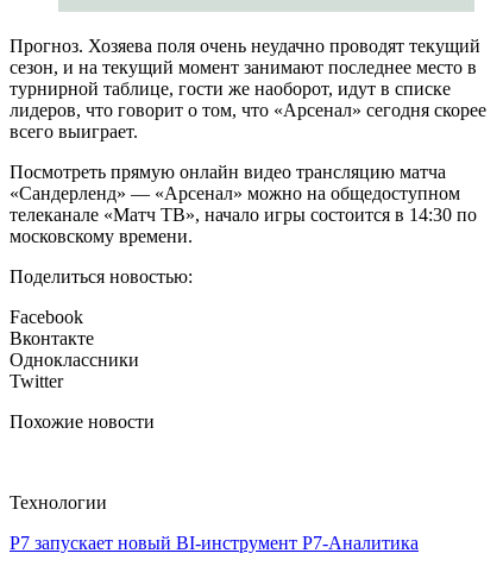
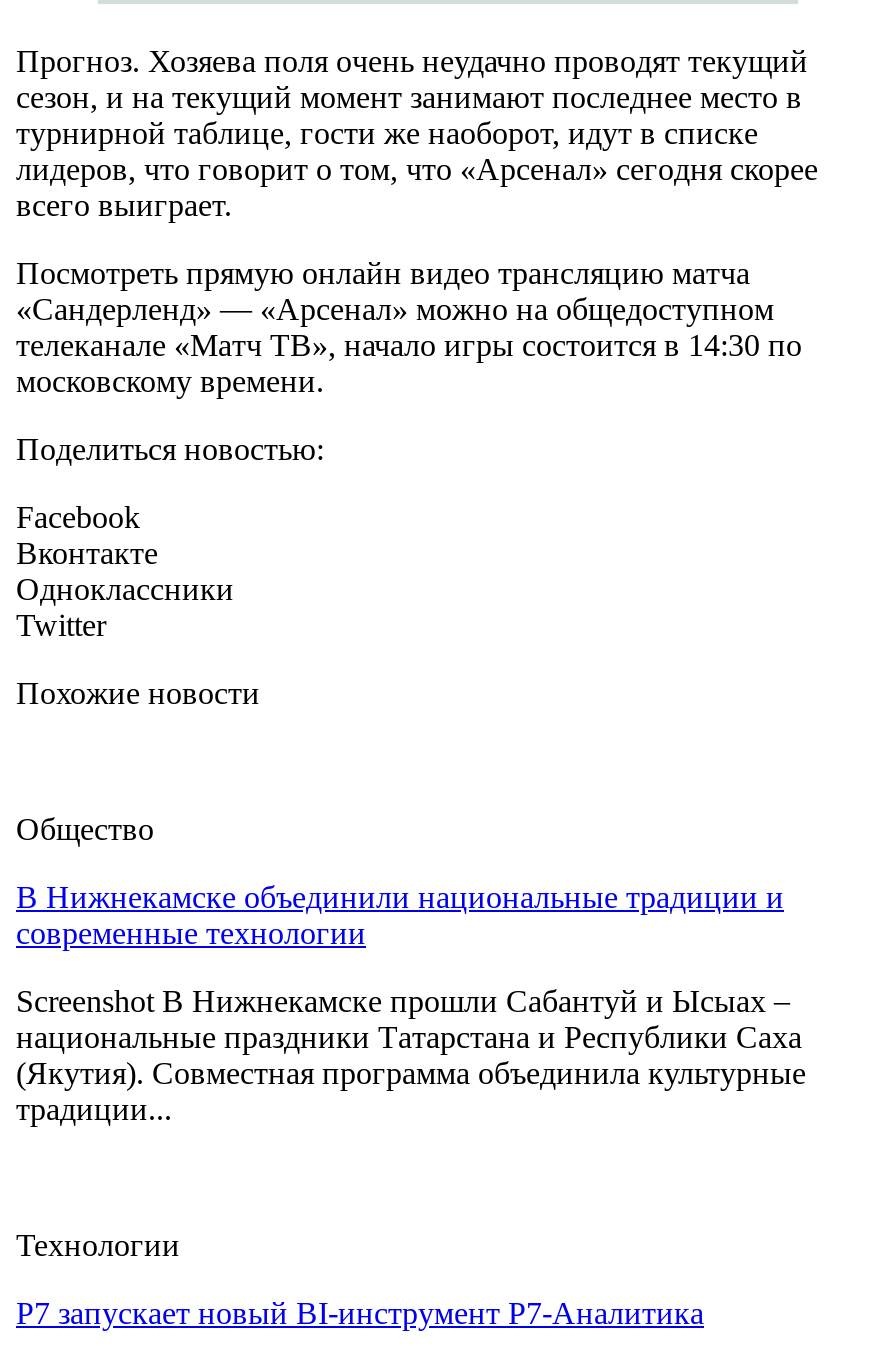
none -> [16,813,806,1127] Общество | В Нижнекамске объединили национальные традиции и | современные технологии | Screenshot В Нижнекамске прошли Сабантуй и Ысыах – | национальные праздники Татарстана и Республики Саха | (Якутия). Совместная программа объединила культурные | традиции...

